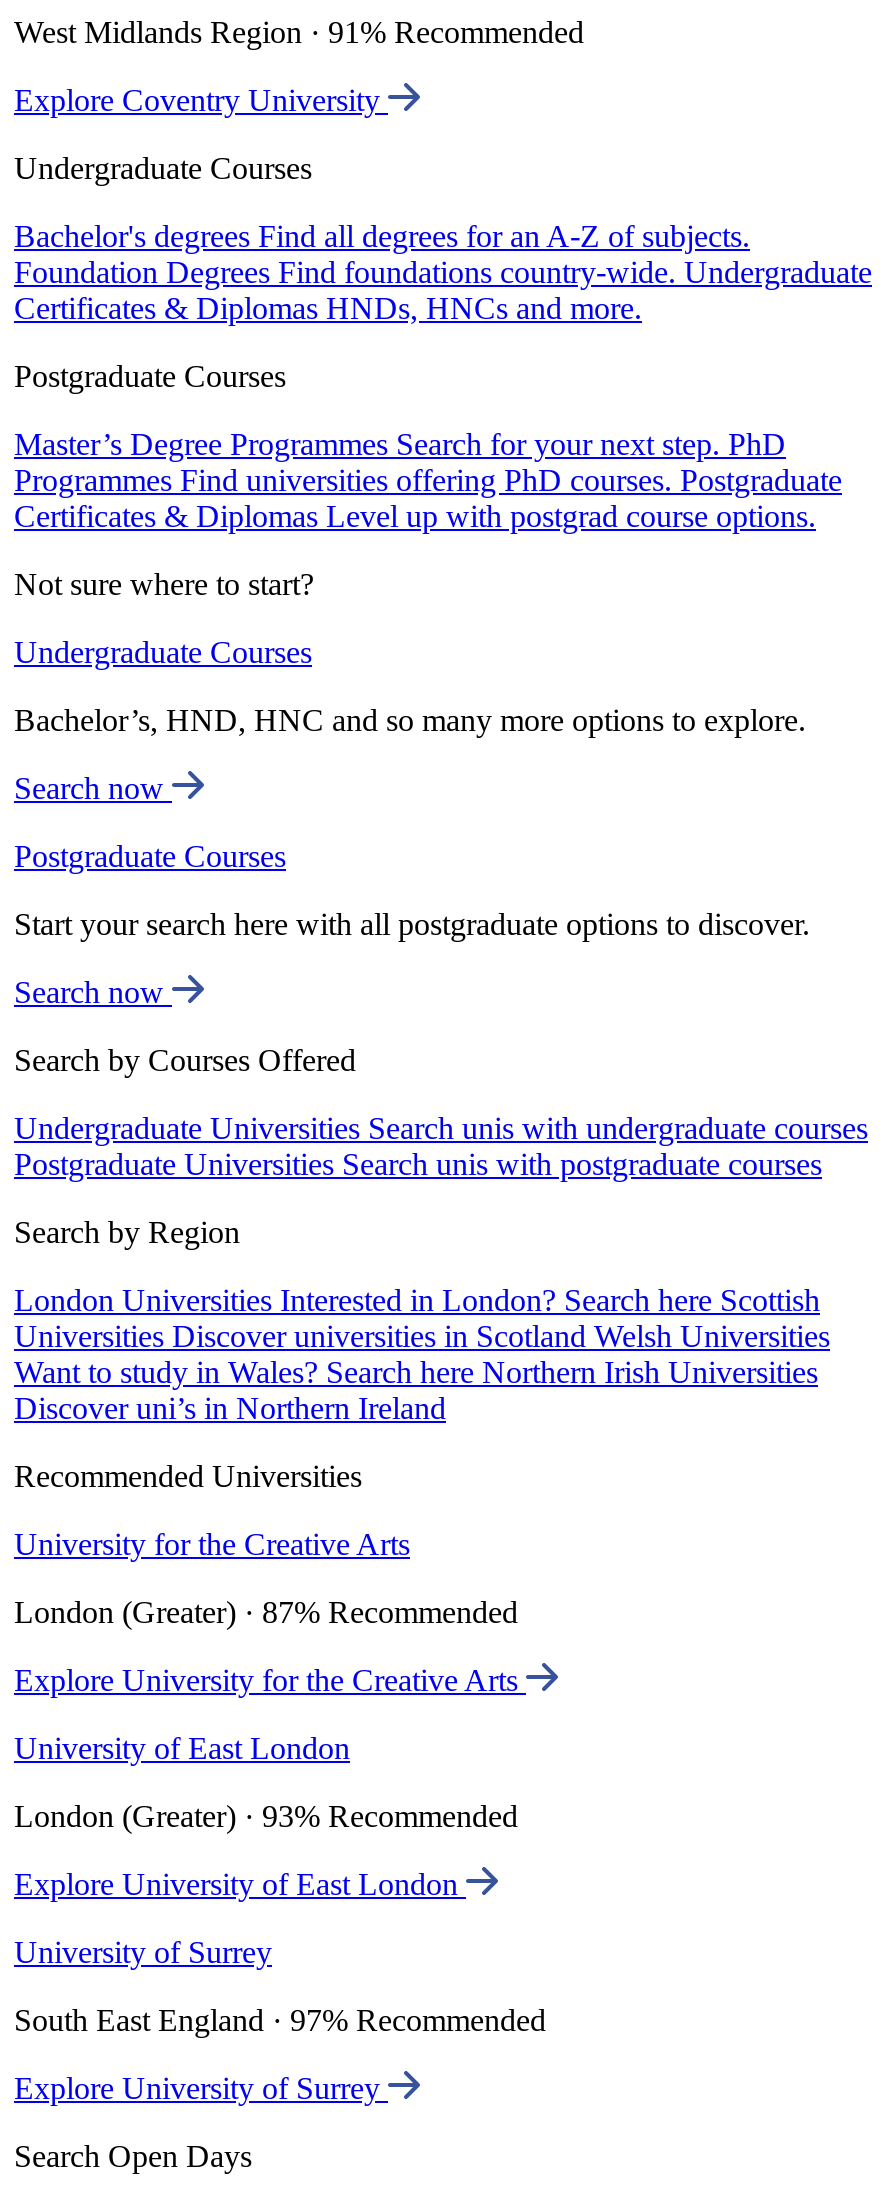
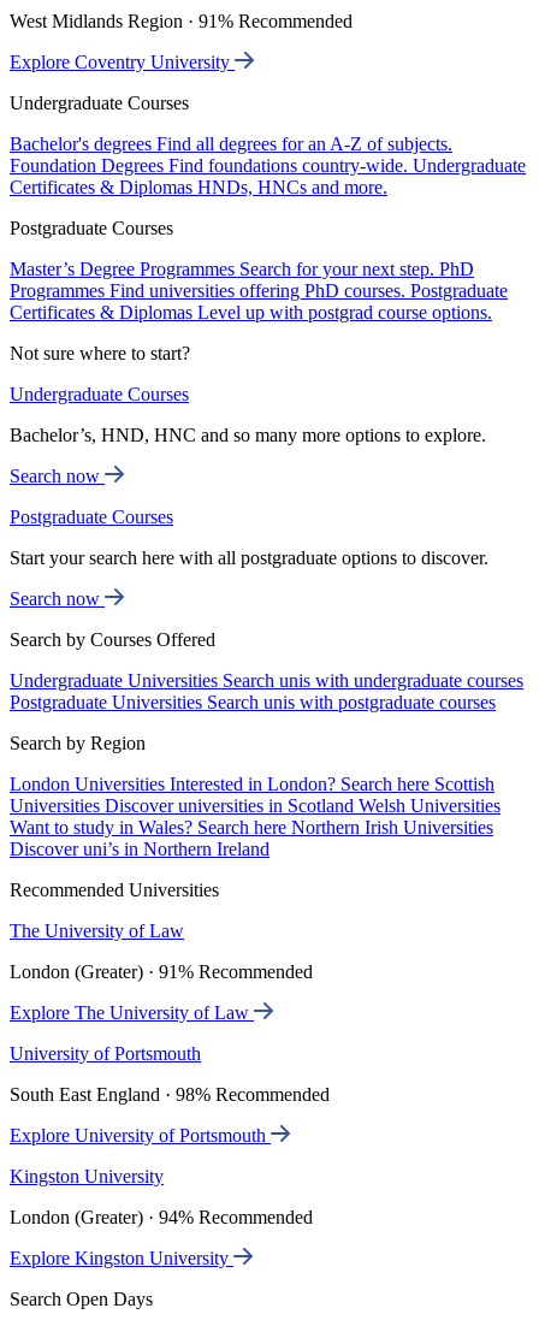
[14,1527,410,1561] University for the Creative Arts -> [10,921,184,941] The University of Law
[14,1595,518,1629] London (Greater) · 87% Recommended -> [10,962,313,982] London (Greater) · 91% Recommended
[14,1663,526,1697] Explore University for the Creative Arts -> [10,1002,254,1023] Explore The University of Law
[14,1731,350,1765] University of East London -> [10,1043,201,1064] University of Portsmouth
[14,1799,518,1833] London (Greater) · 93% Recommended -> [10,1084,330,1105] South East England · 98% Recommended
[14,1867,466,1901] Explore University of East London -> [10,1125,271,1146] Explore University of Portsmouth
[14,1935,272,1969] University of Surrey -> [10,1166,164,1187] Kingston University
[14,2003,546,2037] South East England · 97% Recommended -> [10,1207,313,1227] London (Greater) · 94% Recommended
[14,2071,388,2105] Explore University of Surrey -> [10,1248,233,1268] Explore Kingston University

